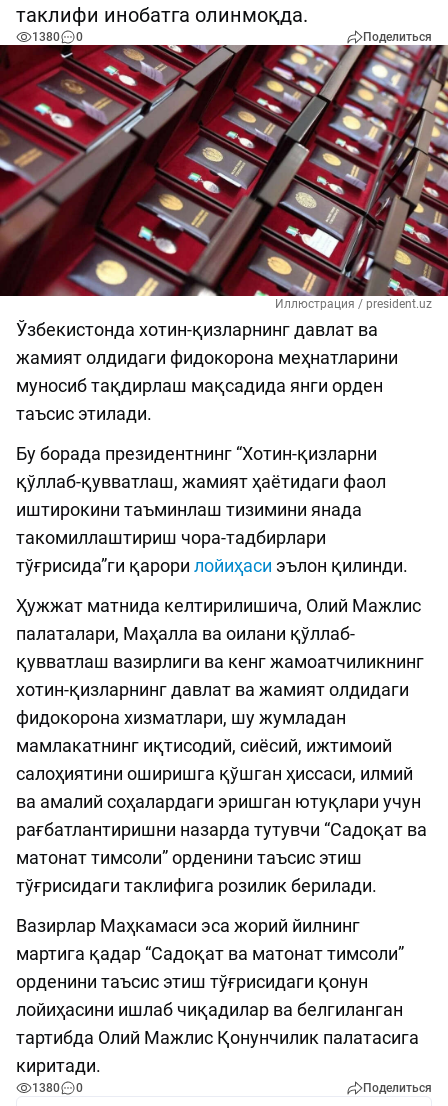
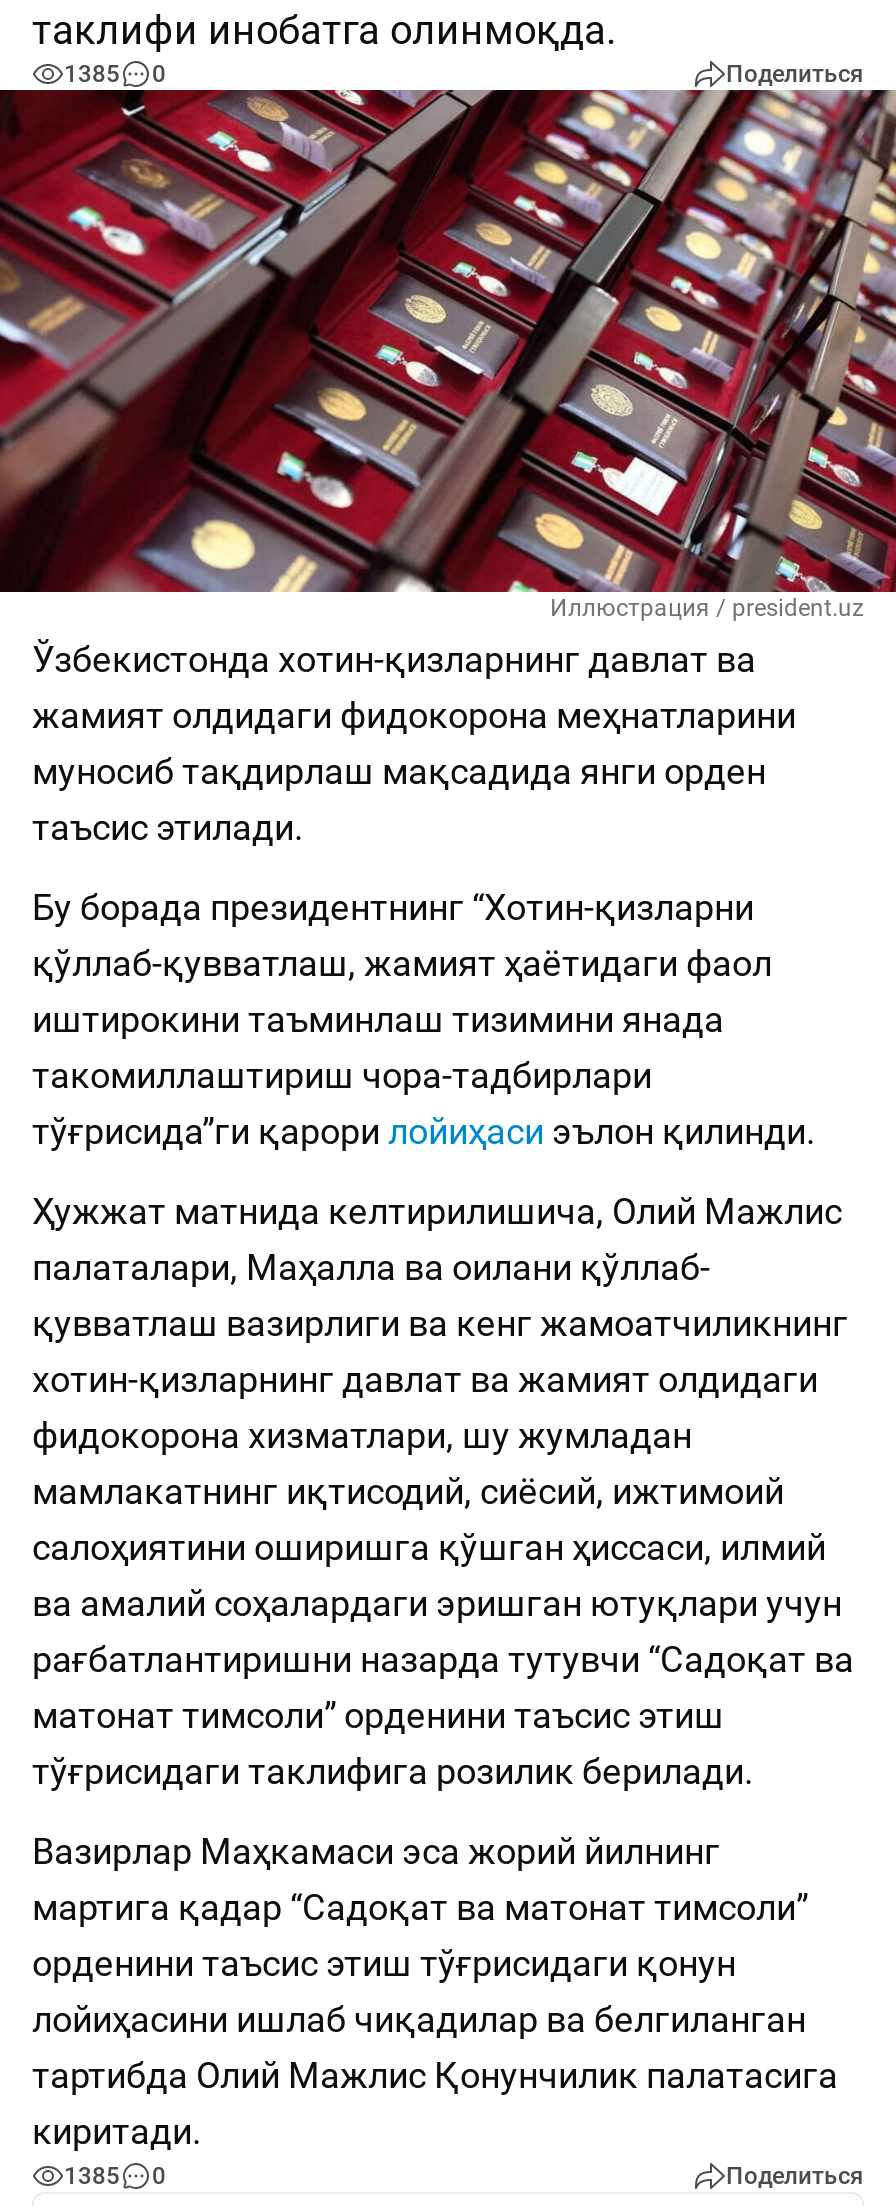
[32,30,83,44] 1380 0 -> [64,60,166,88] 1385 0
[32,1081,83,1095] 1380 0 -> [64,2162,166,2190] 1385 0

